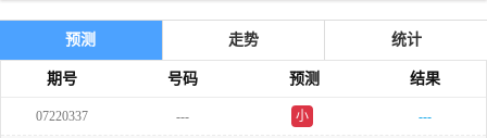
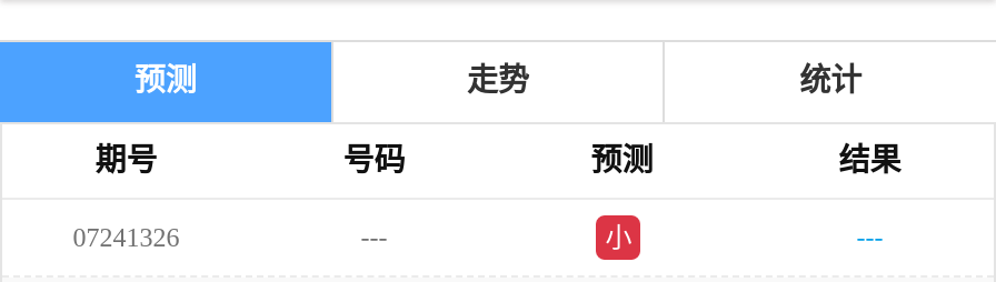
[36,109,88,124] 07220337 -> [73,222,180,253] 07241326

